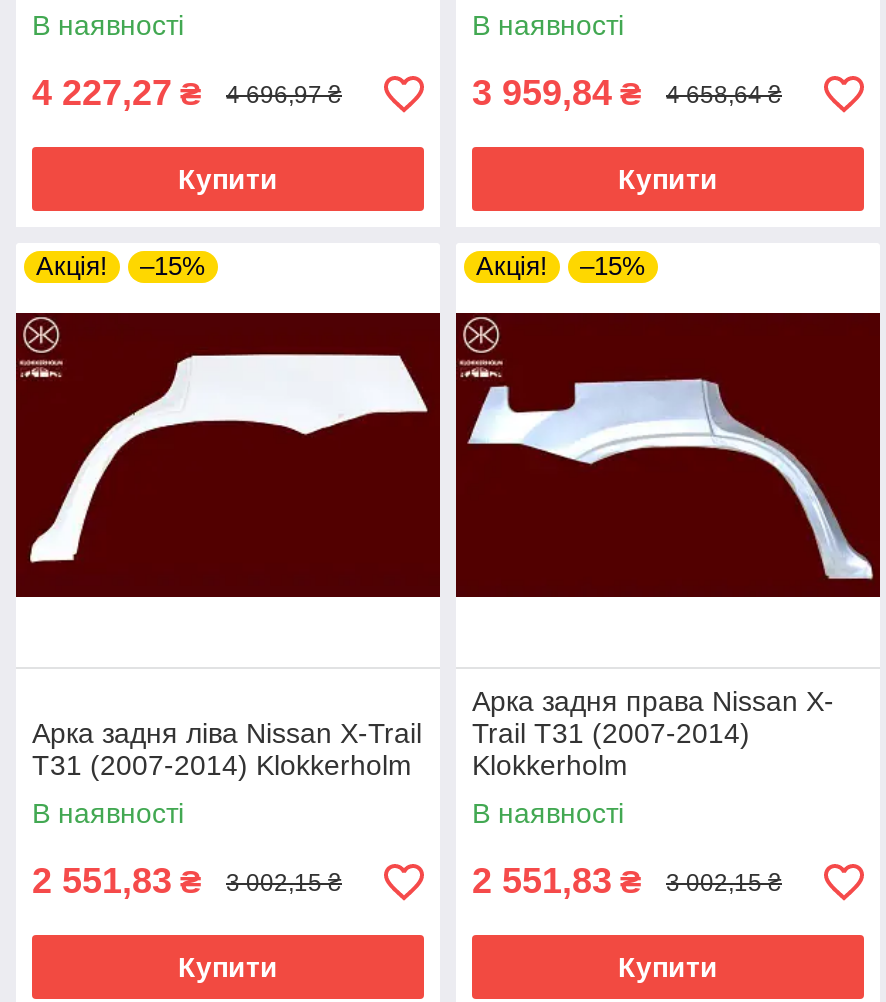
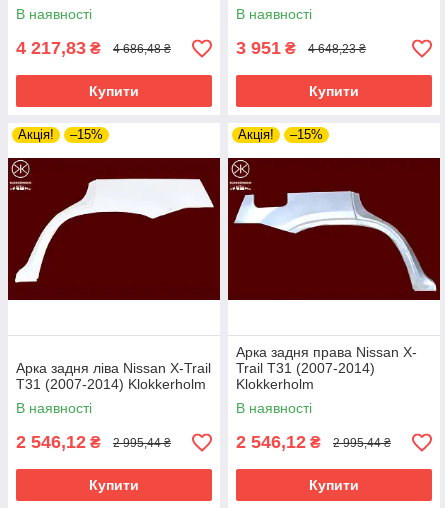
[32,73,202,113] 4 227,27 ₴ -> [16,38,101,58] 4 217,83 ₴
[226,80,342,108] 4 696,97 ₴ -> [113,41,171,55] 4 686,48 ₴
[472,73,642,113] 3 959,84 ₴ -> [236,38,296,58] 3 951 ₴
[666,80,782,108] 4 658,64 ₴ -> [308,41,366,55] 4 648,23 ₴
[32,861,202,901] 2 551,83 ₴ -> [16,432,101,452] 2 546,12 ₴
[226,868,342,896] 3 002,15 ₴ -> [113,435,171,449] 2 995,44 ₴
[472,861,642,901] 2 551,83 ₴ -> [236,432,321,452] 2 546,12 ₴
[666,868,782,896] 3 002,15 ₴ -> [333,435,391,449] 2 995,44 ₴

